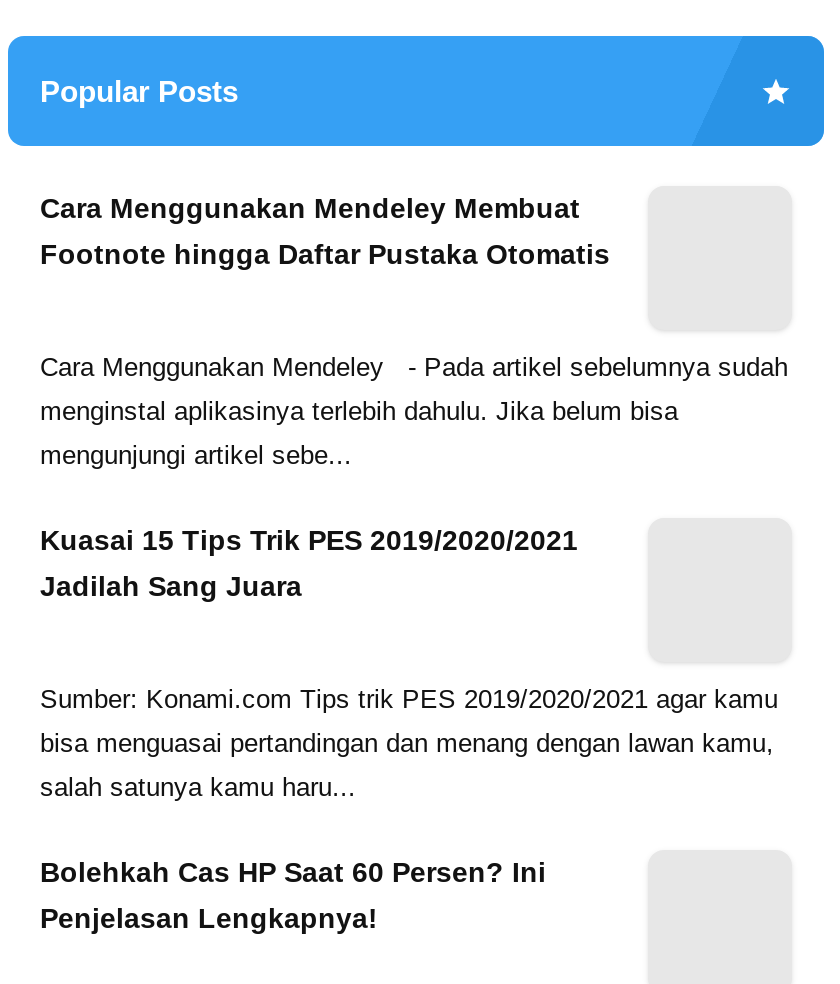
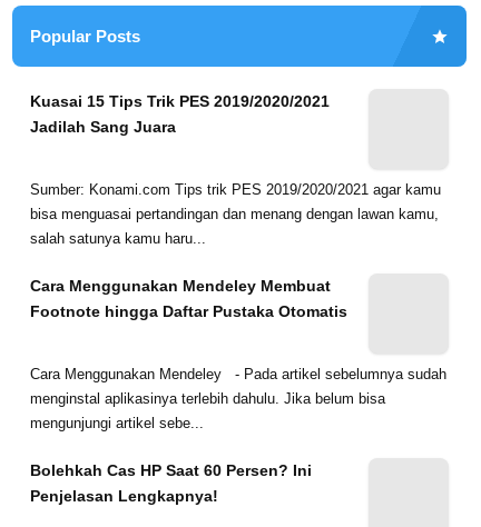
moved [40,192,610,270] -> [30,277,347,320]: Cara Menggunakan Mendeley Membuat | Footnote hingga Daftar Pustaka Otomatis
moved [40,352,788,470] -> [30,366,446,431]: Cara Menggunakan Mendeley - Pada artikel sebelumnya sudah | menginstal aplikasinya terlebih dahulu. Jika belum bisa | mengunjungi artikel sebe...
moved [40,524,774,802] -> [30,92,439,247]: Kuasai 15 Tips Trik PES 2019/2020/2021 | Jadilah Sang Juara | bisa menguasai pertandingan dan menang dengan lawan kamu, | salah satunya kamu haru...

